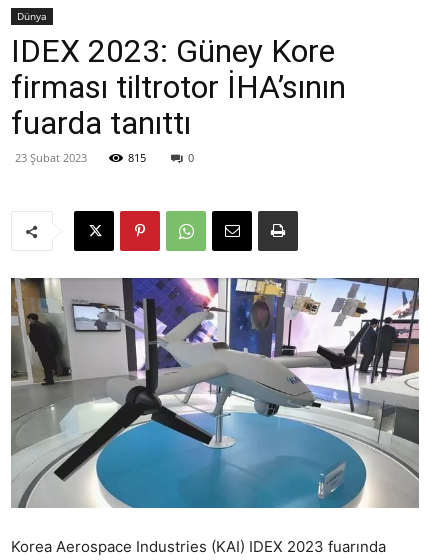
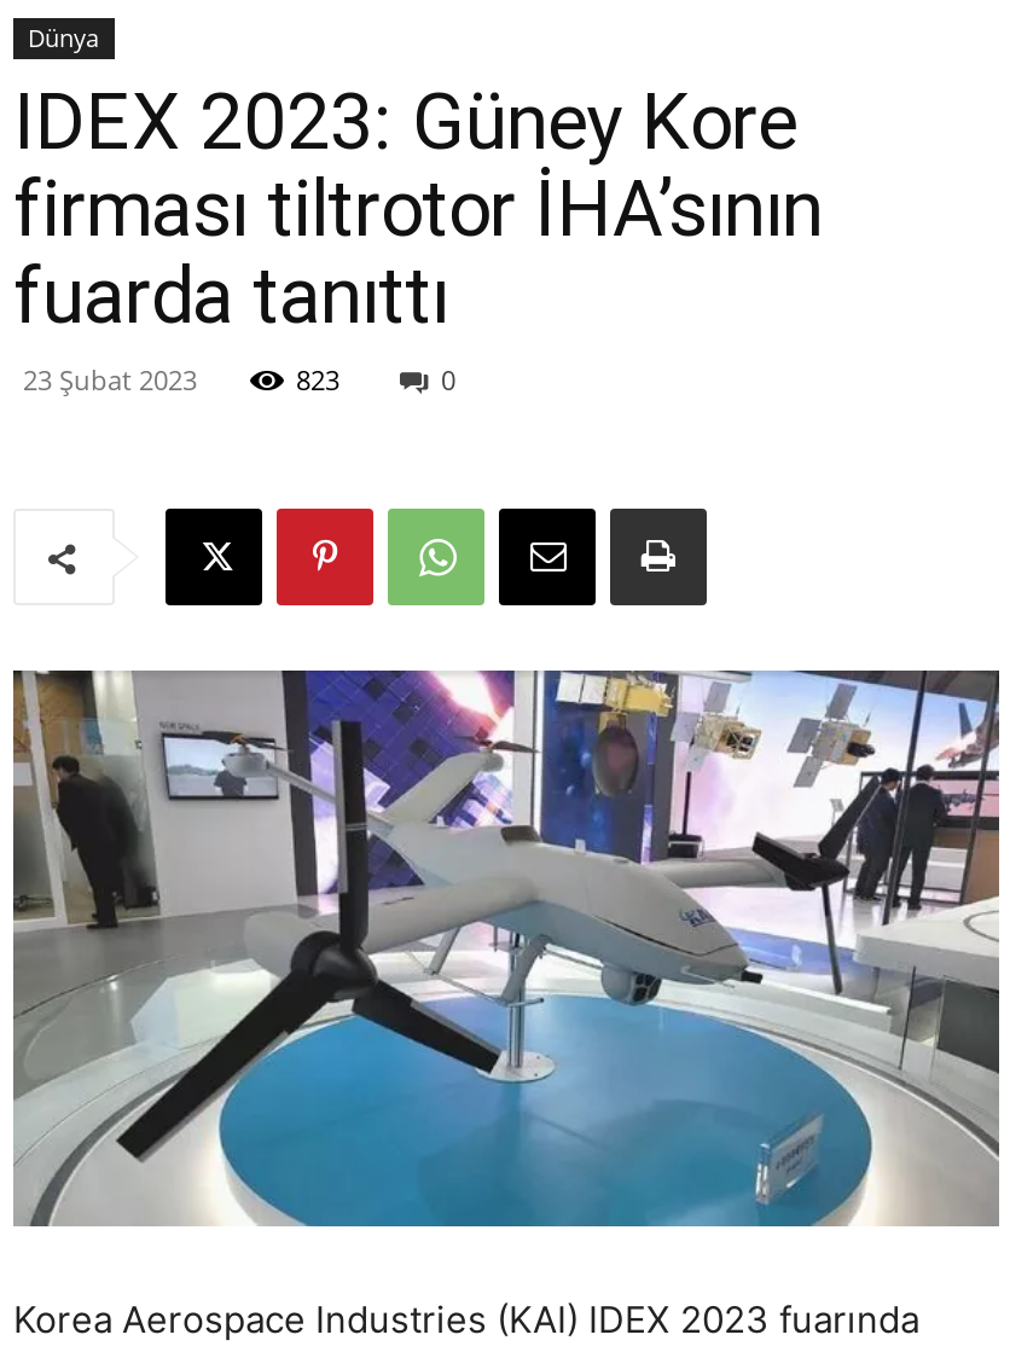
[128,150,146,165] 815 -> [296,361,339,398] 823

